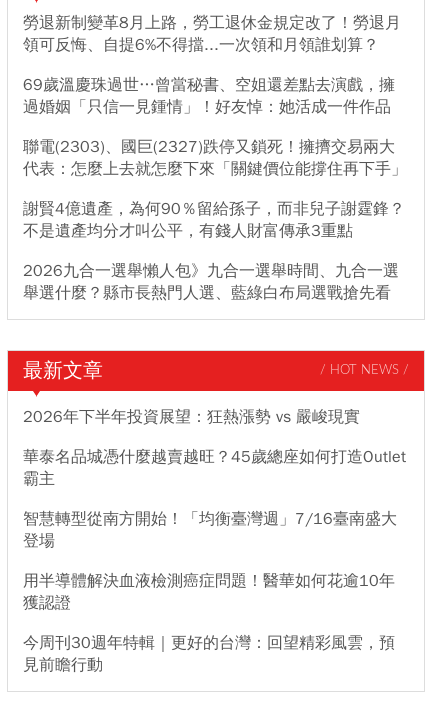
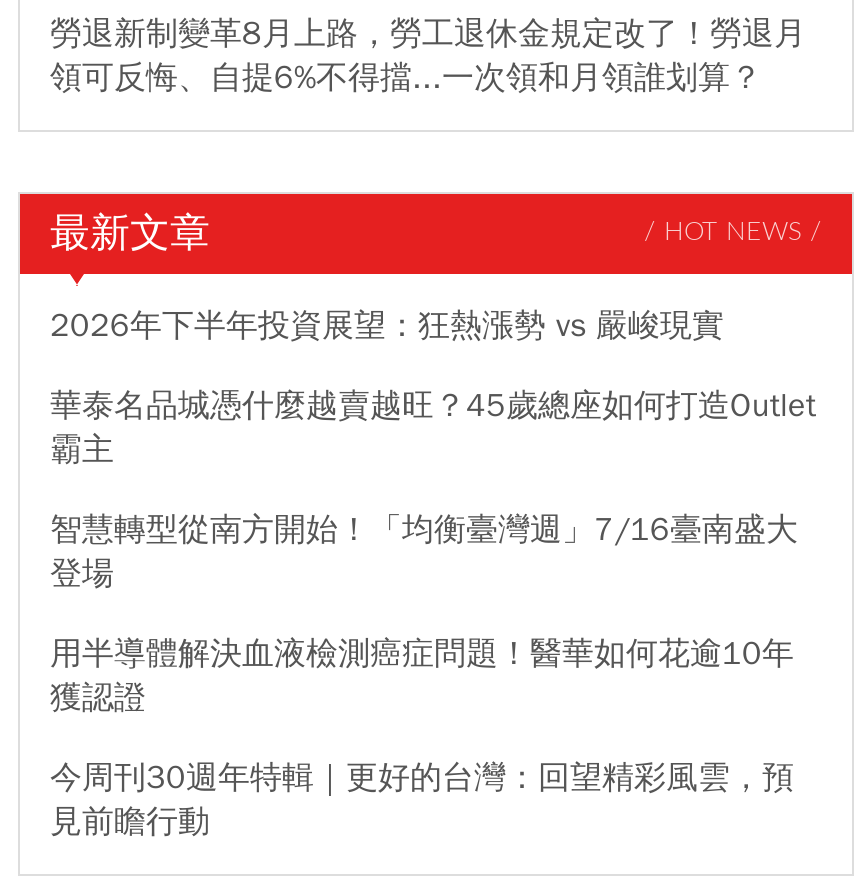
[23,75,407,303] 69歲溫慶珠過世…曾當秘書、空姐還差點去演戲，擁 | 過婚姻「只信一見鍾情」！好友悼：她活成一件作品 | 聯電(2303)、國巨(2327)跌停又鎖死！擁擠交易兩大 | 代表：怎麼上去就怎麼下來「關鍵價位能撐住再下手」 | 謝賢4億遺產，為何90％留給孫子，而非兒子謝霆鋒？ | 不是遺產均分才叫公平，有錢人財富傳承3重點 | 2026九合一選舉懶人包》九合一選舉時間、九合一選 | 舉選什麼？縣市長熱門人選、藍綠白布局選戰搶先看 -> none

